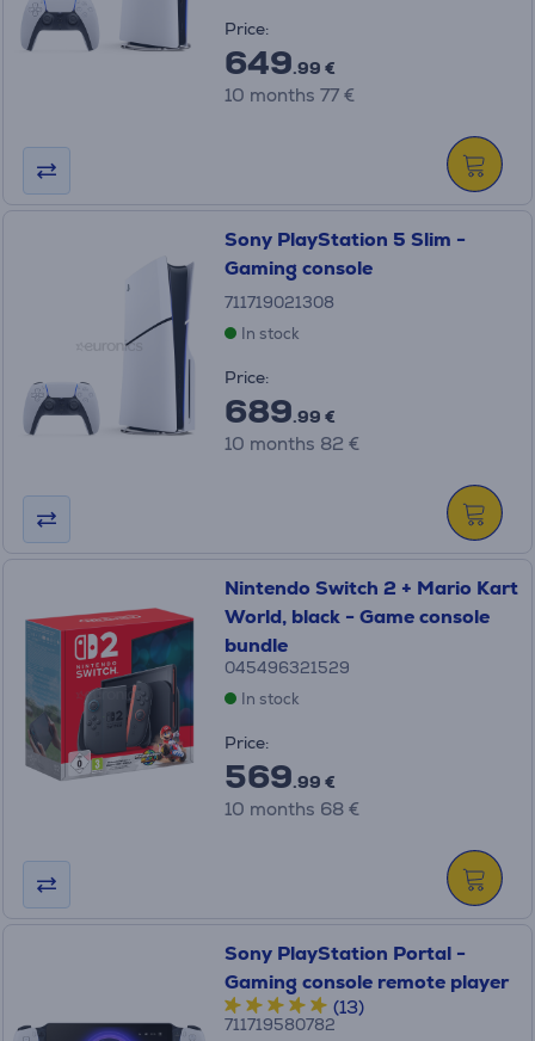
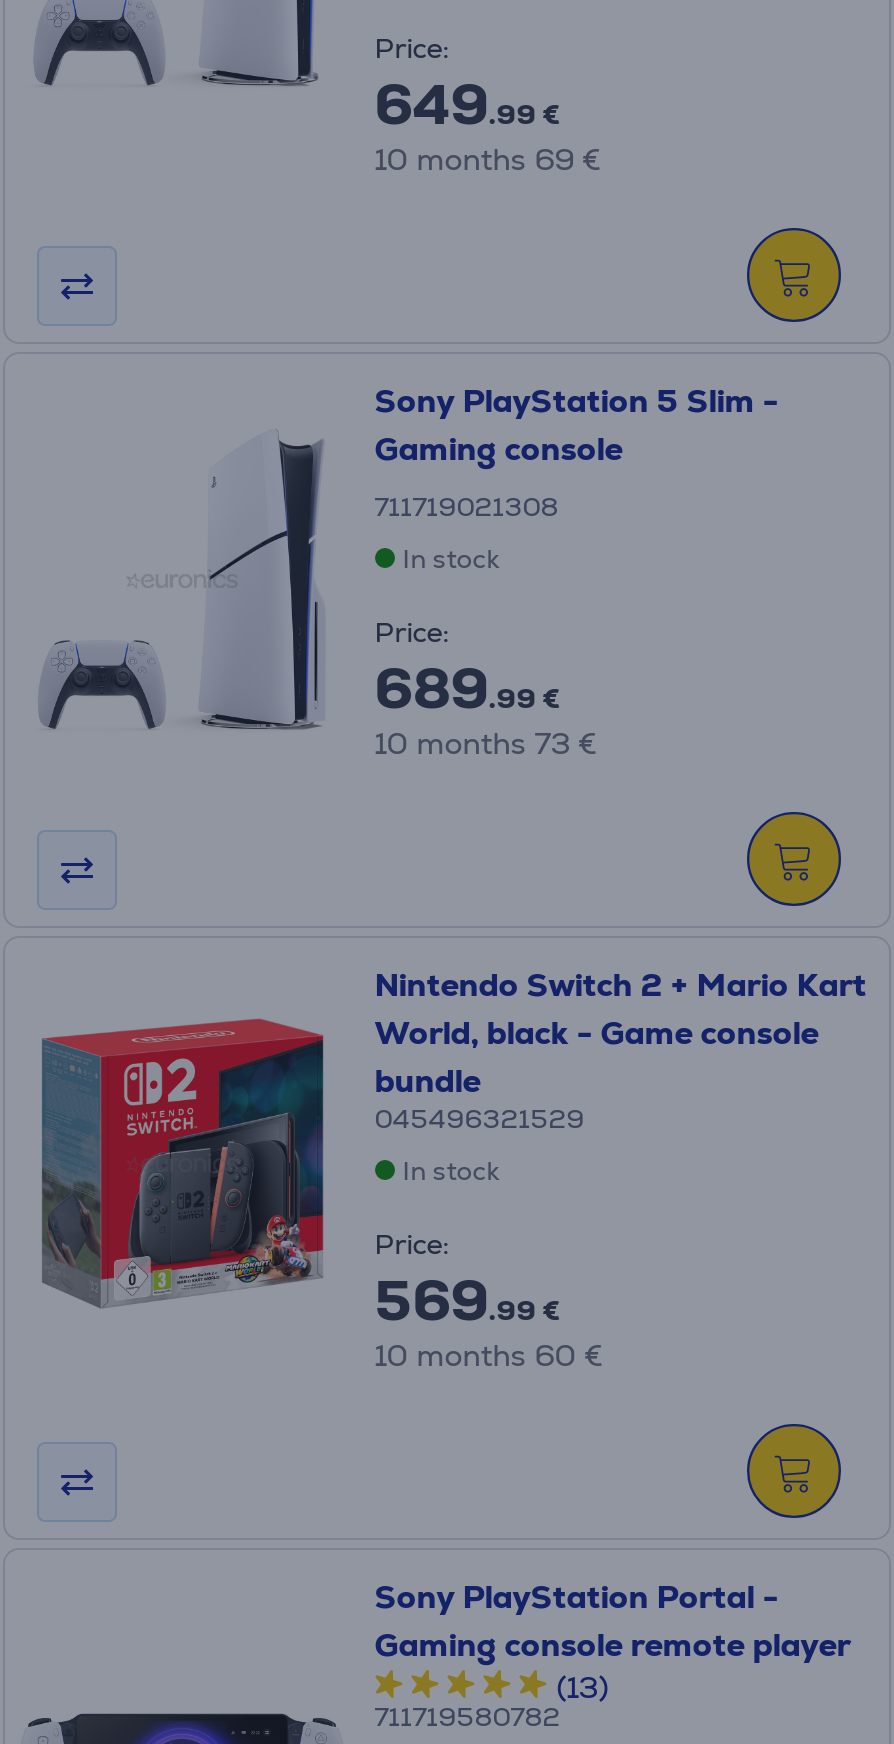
[224,84,354,106] 10 months 77 € -> [375,140,601,178] 10 months 69 €
[224,432,359,455] 10 months 82 € -> [375,724,597,762] 10 months 73 €
[224,797,359,820] 10 months 68 € -> [375,1336,603,1374] 10 months 60 €

